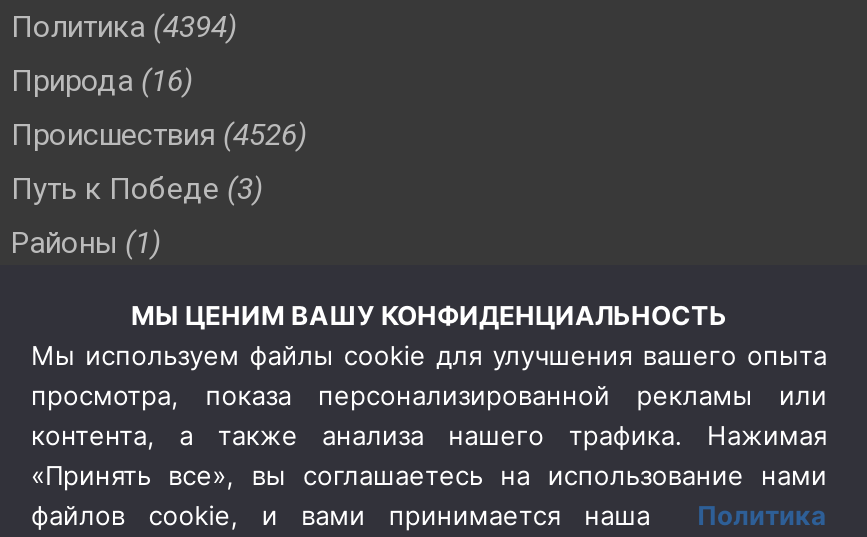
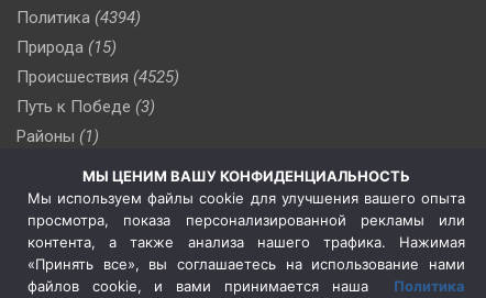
[11,63,193,99] Природа (16) -> [16,37,117,57] Природа (15)
[11,117,307,153] Происшествия (4526) -> [16,67,179,87] Происшествия (4525)

